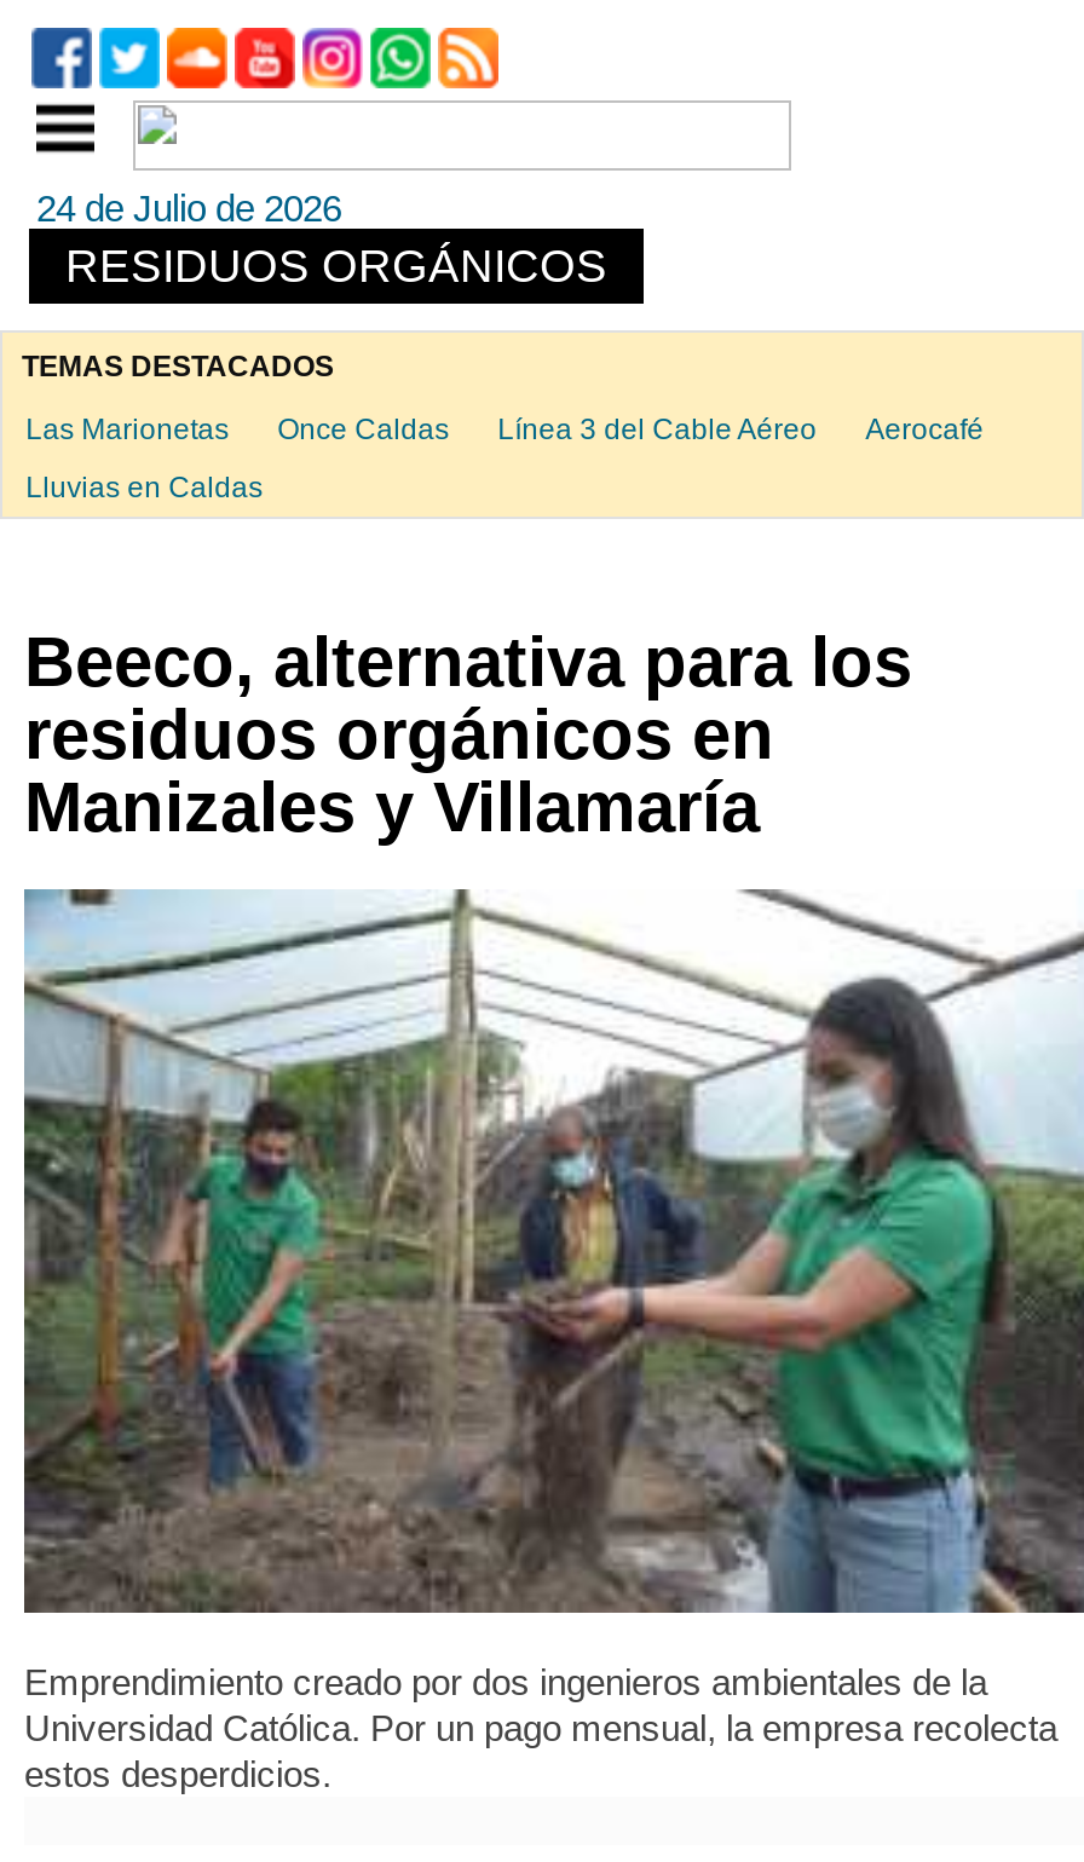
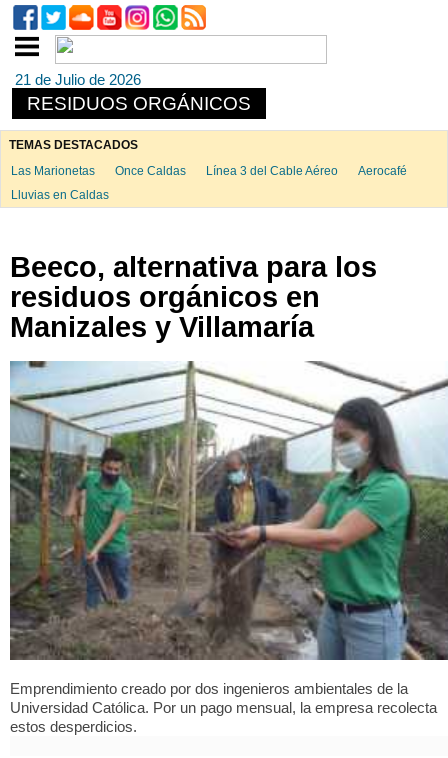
[36,188,341,229] 24 de Julio de 2026 -> [15,71,141,88] 21 de Julio de 2026

